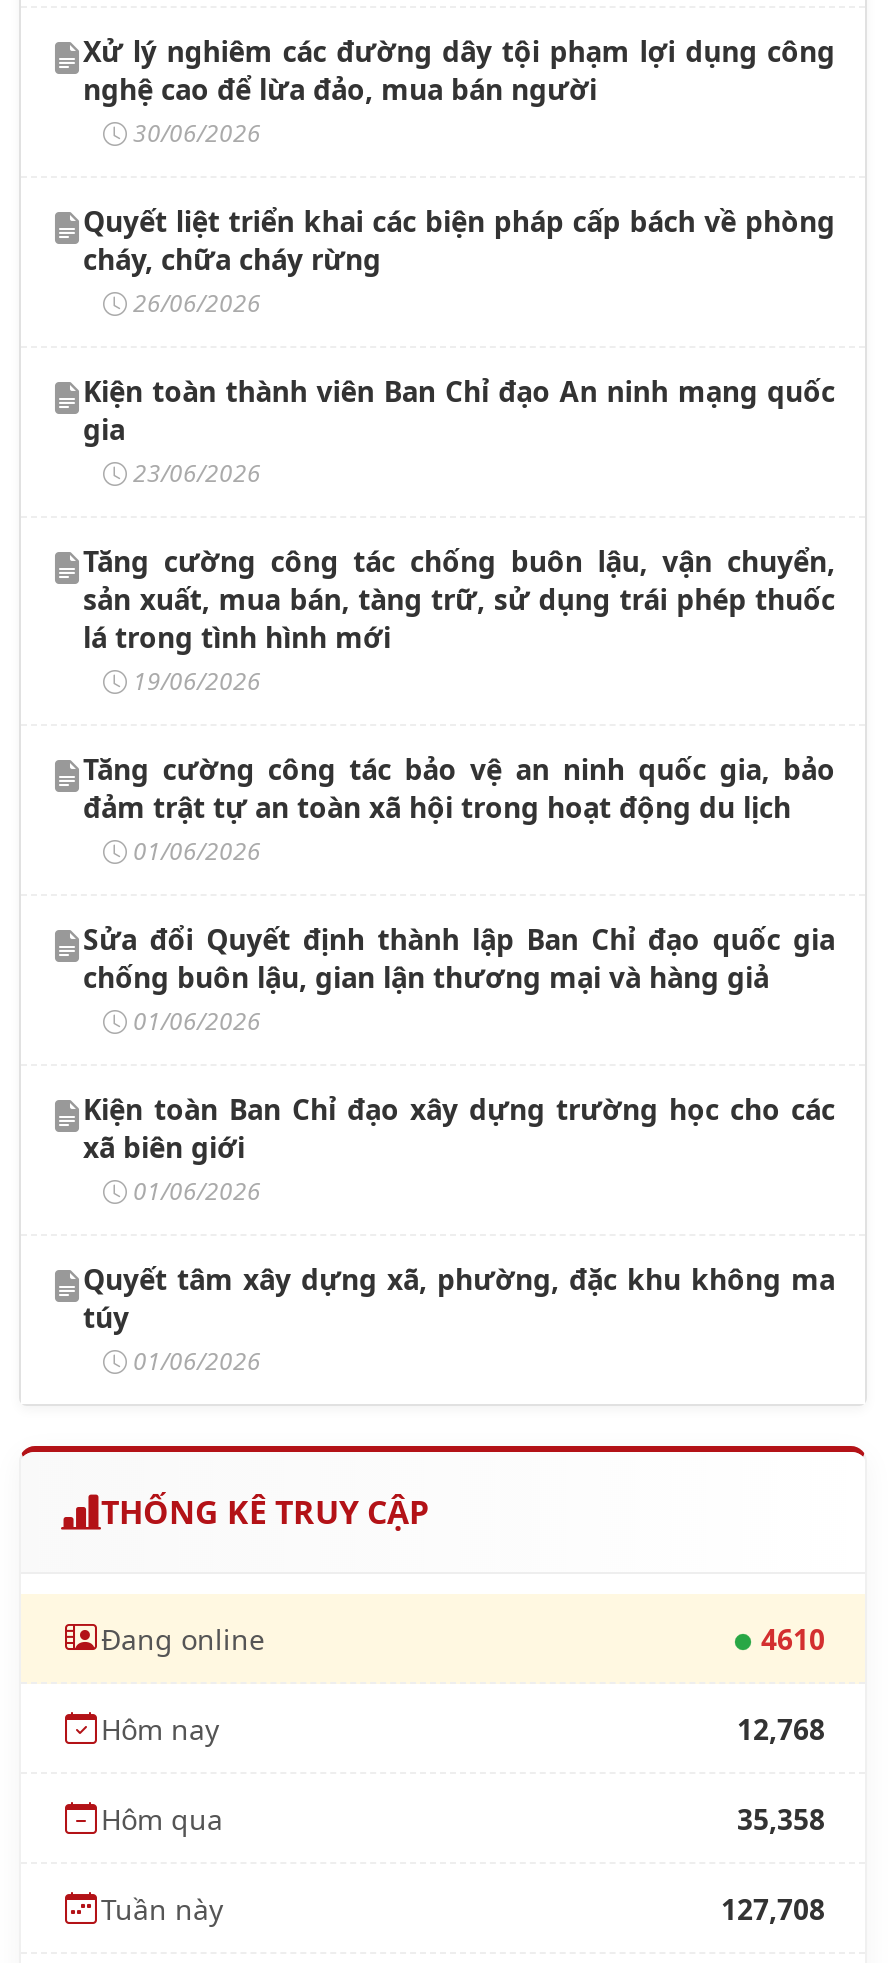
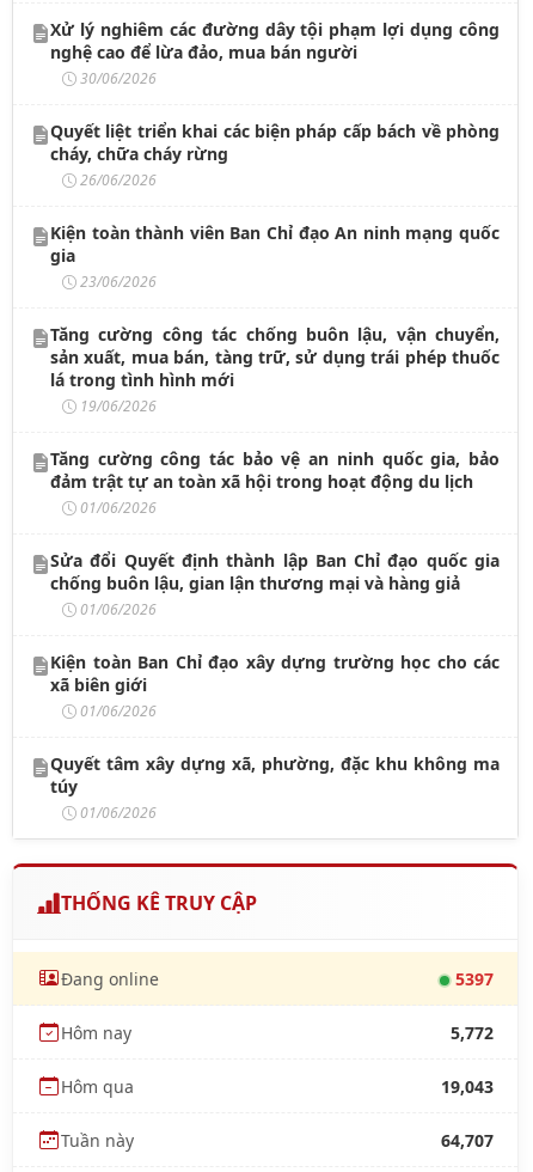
[761,1620,825,1658] 4610 -> [455,967,494,990] 5397
[737,1710,825,1748] 12,768 -> [451,1021,494,1044] 5,772
[737,1800,825,1838] 35,358 -> [441,1075,494,1098] 19,043
[721,1890,825,1928] 127,708 -> [441,1129,494,1151] 64,707

